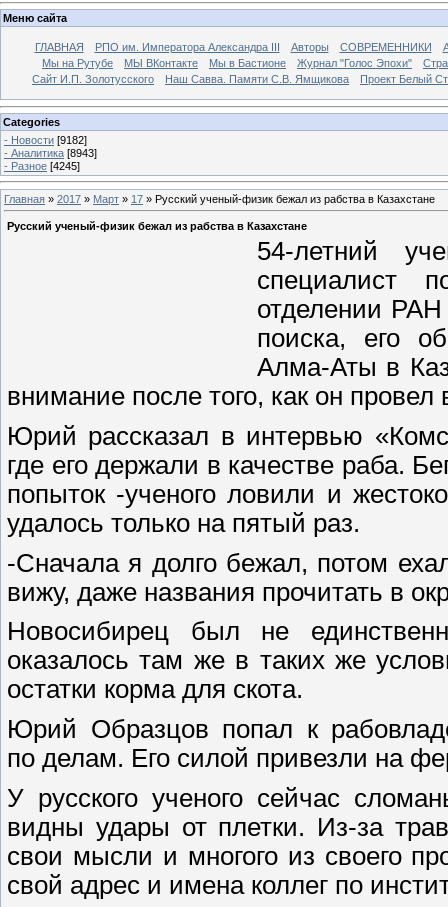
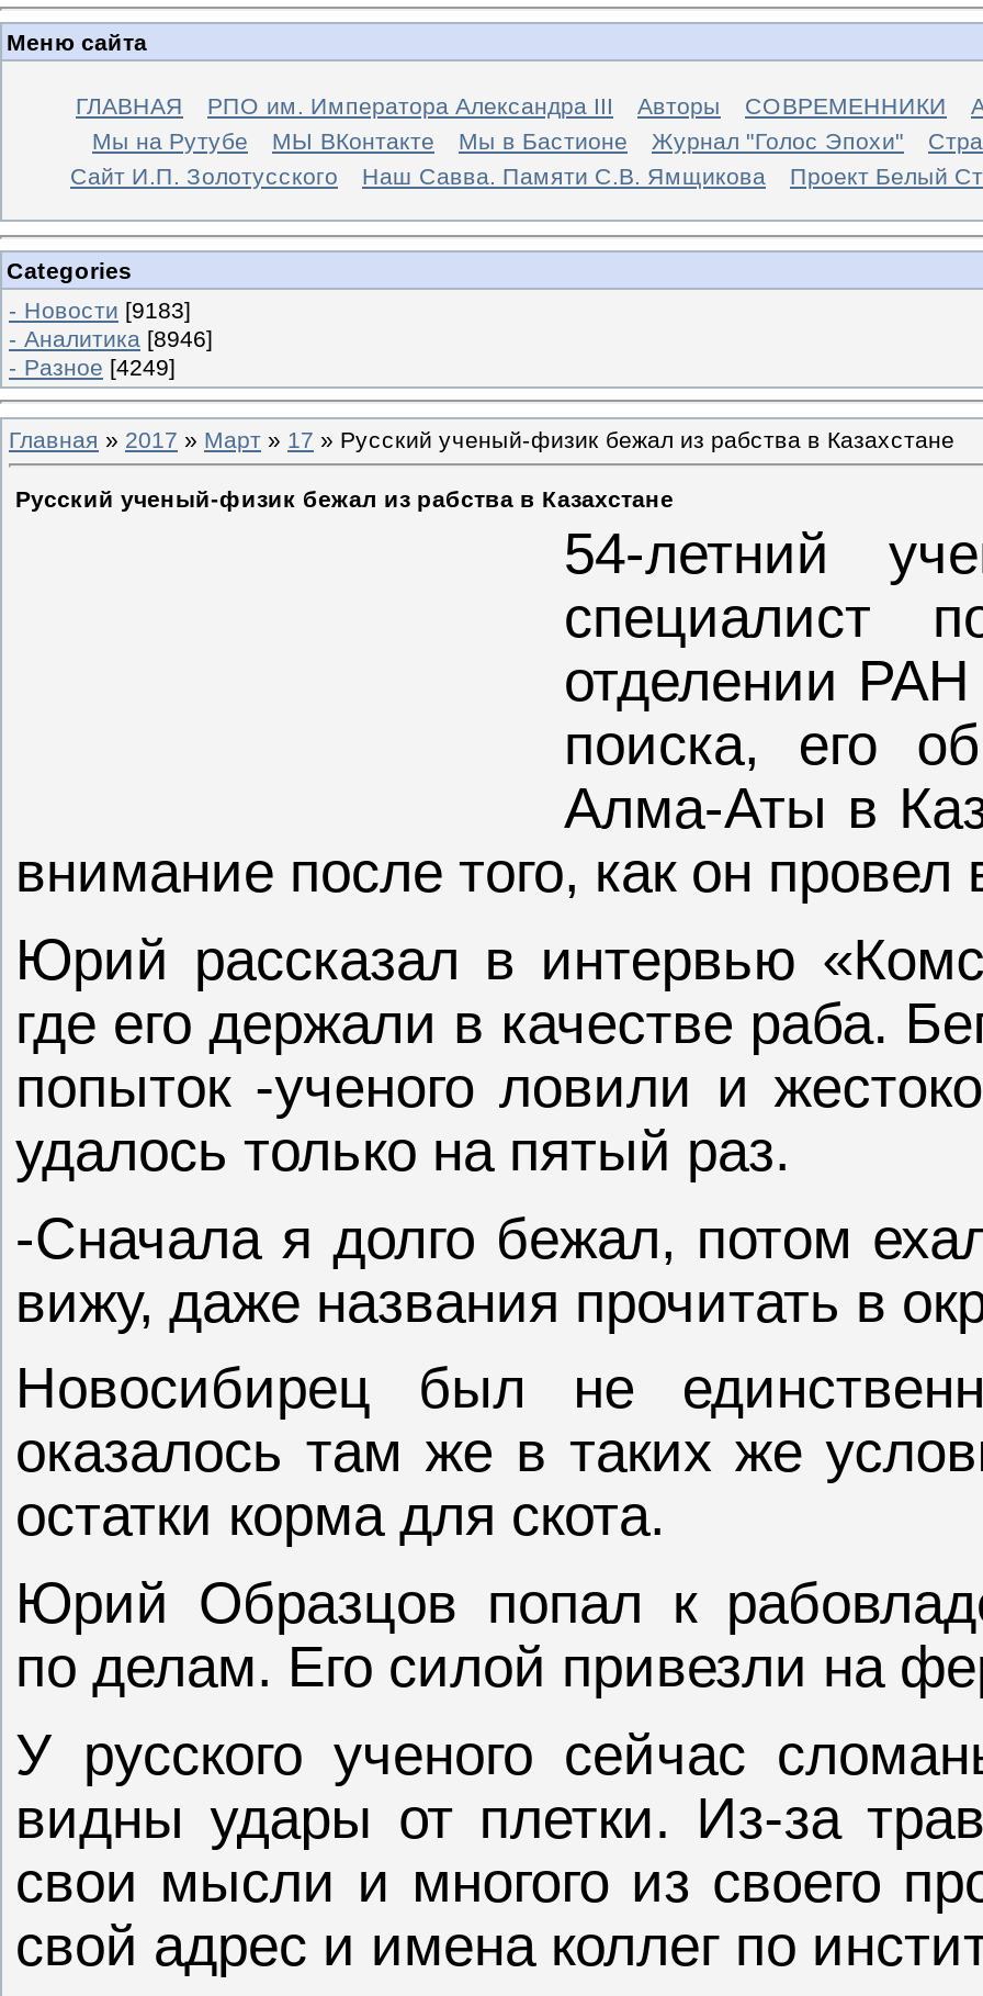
[4,134,87,146] - Новости [9182] -> [9,296,191,323] - Новости [9183]
[4,147,97,159] - Аналитика [8943] -> [9,325,213,351] - Аналитика [8946]
[4,160,80,172] - Разное [4245] -> [9,354,176,380] - Разное [4249]

